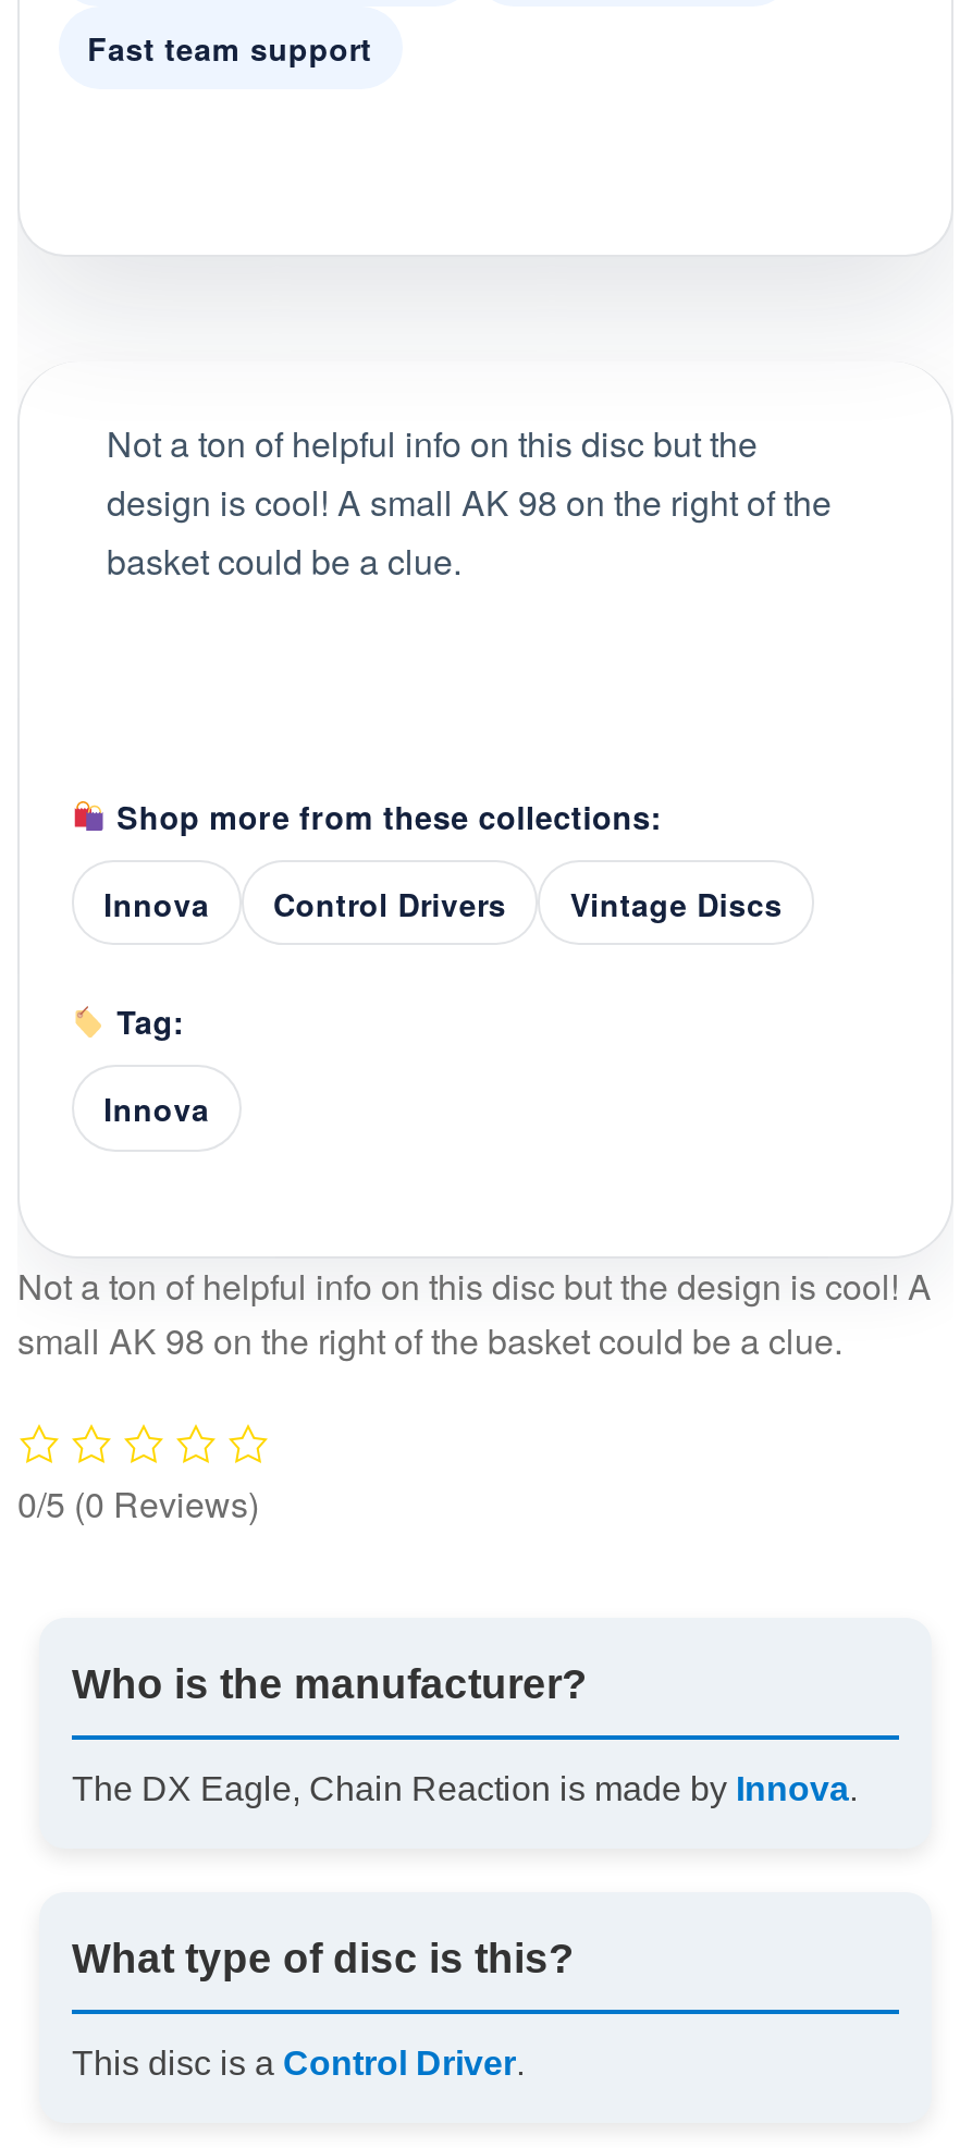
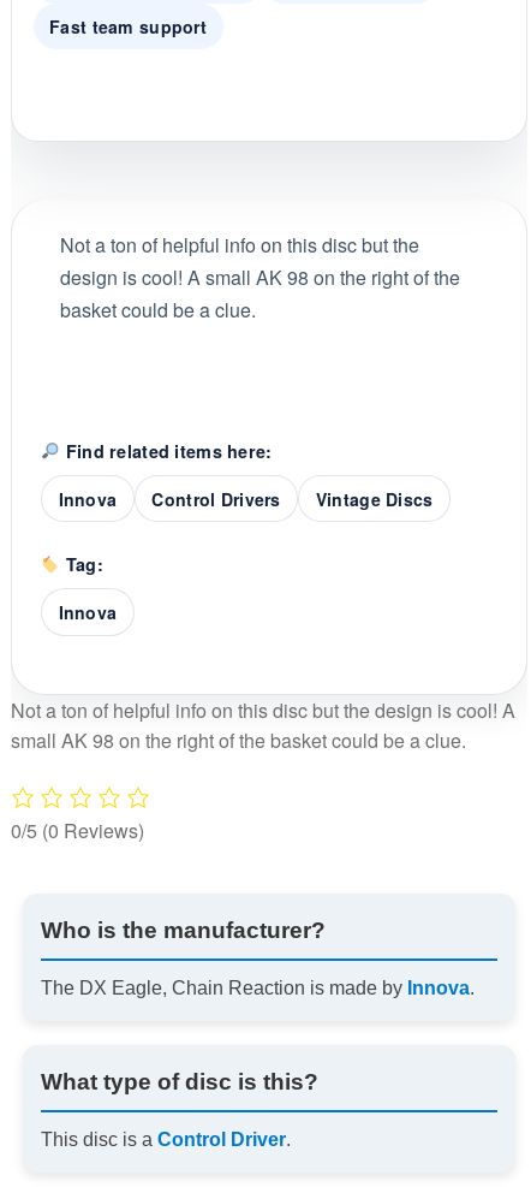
[108,795,662,838] Shop more from these collections: -> [61,439,272,463] Find related items here:

